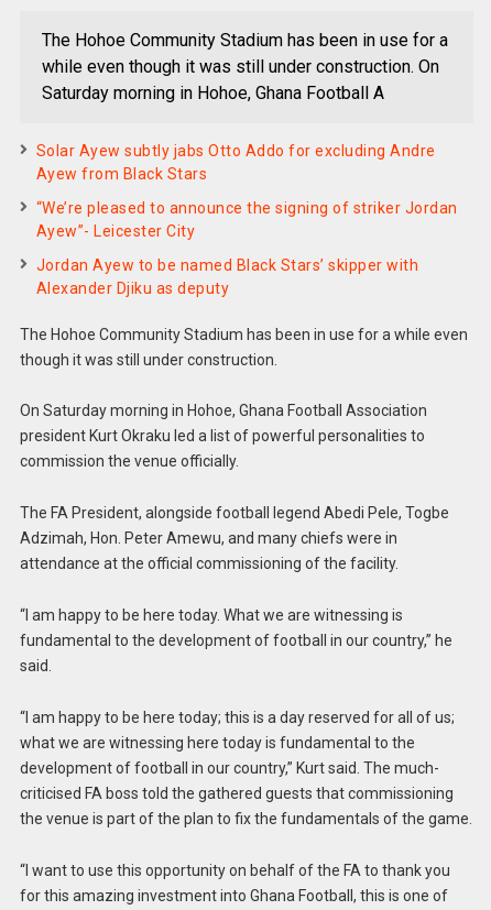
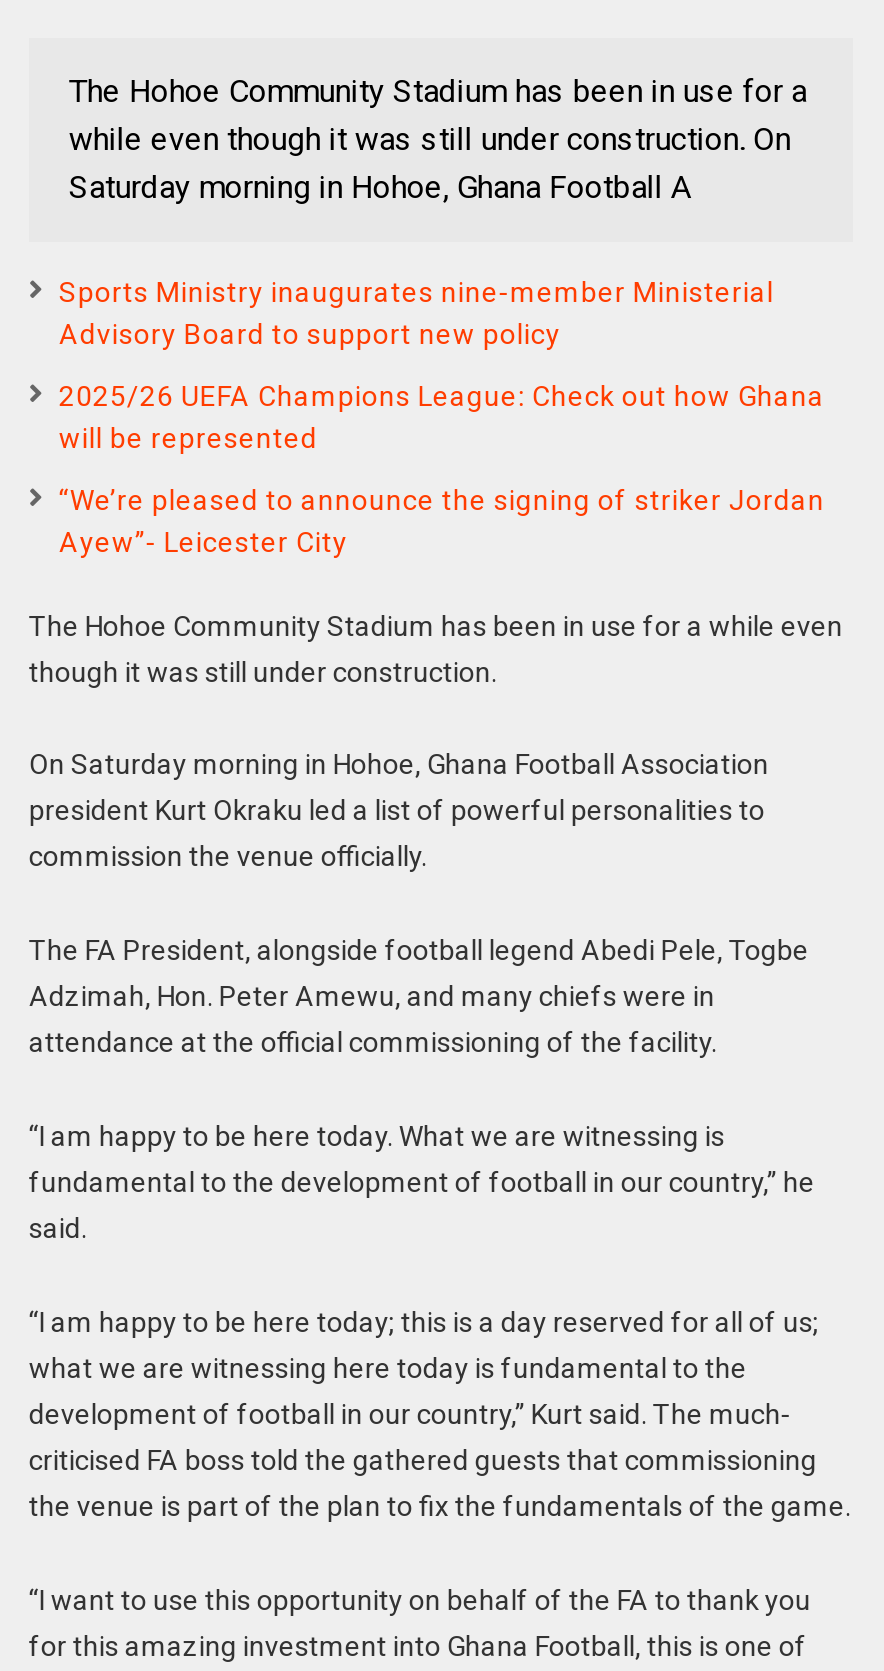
[36,141,436,182] Solar Ayew subtly jabs Otto Addo for excluding Andre | Ayew from Black Stars -> [59,275,825,453] Sports Ministry inaugurates nine-member Ministerial | Advisory Board to support new policy | 2025/26 UEFA Champions League: Check out how Ghana | will be represented
moved [36,199,458,239] -> [59,483,825,557]: “We’re pleased to announce the signing of striker Jordan | Ayew”- Leicester City
[36,256,419,297] Jordan Ayew to be named Black Stars’ skipper with | Alexander Djiku as deputy -> none

